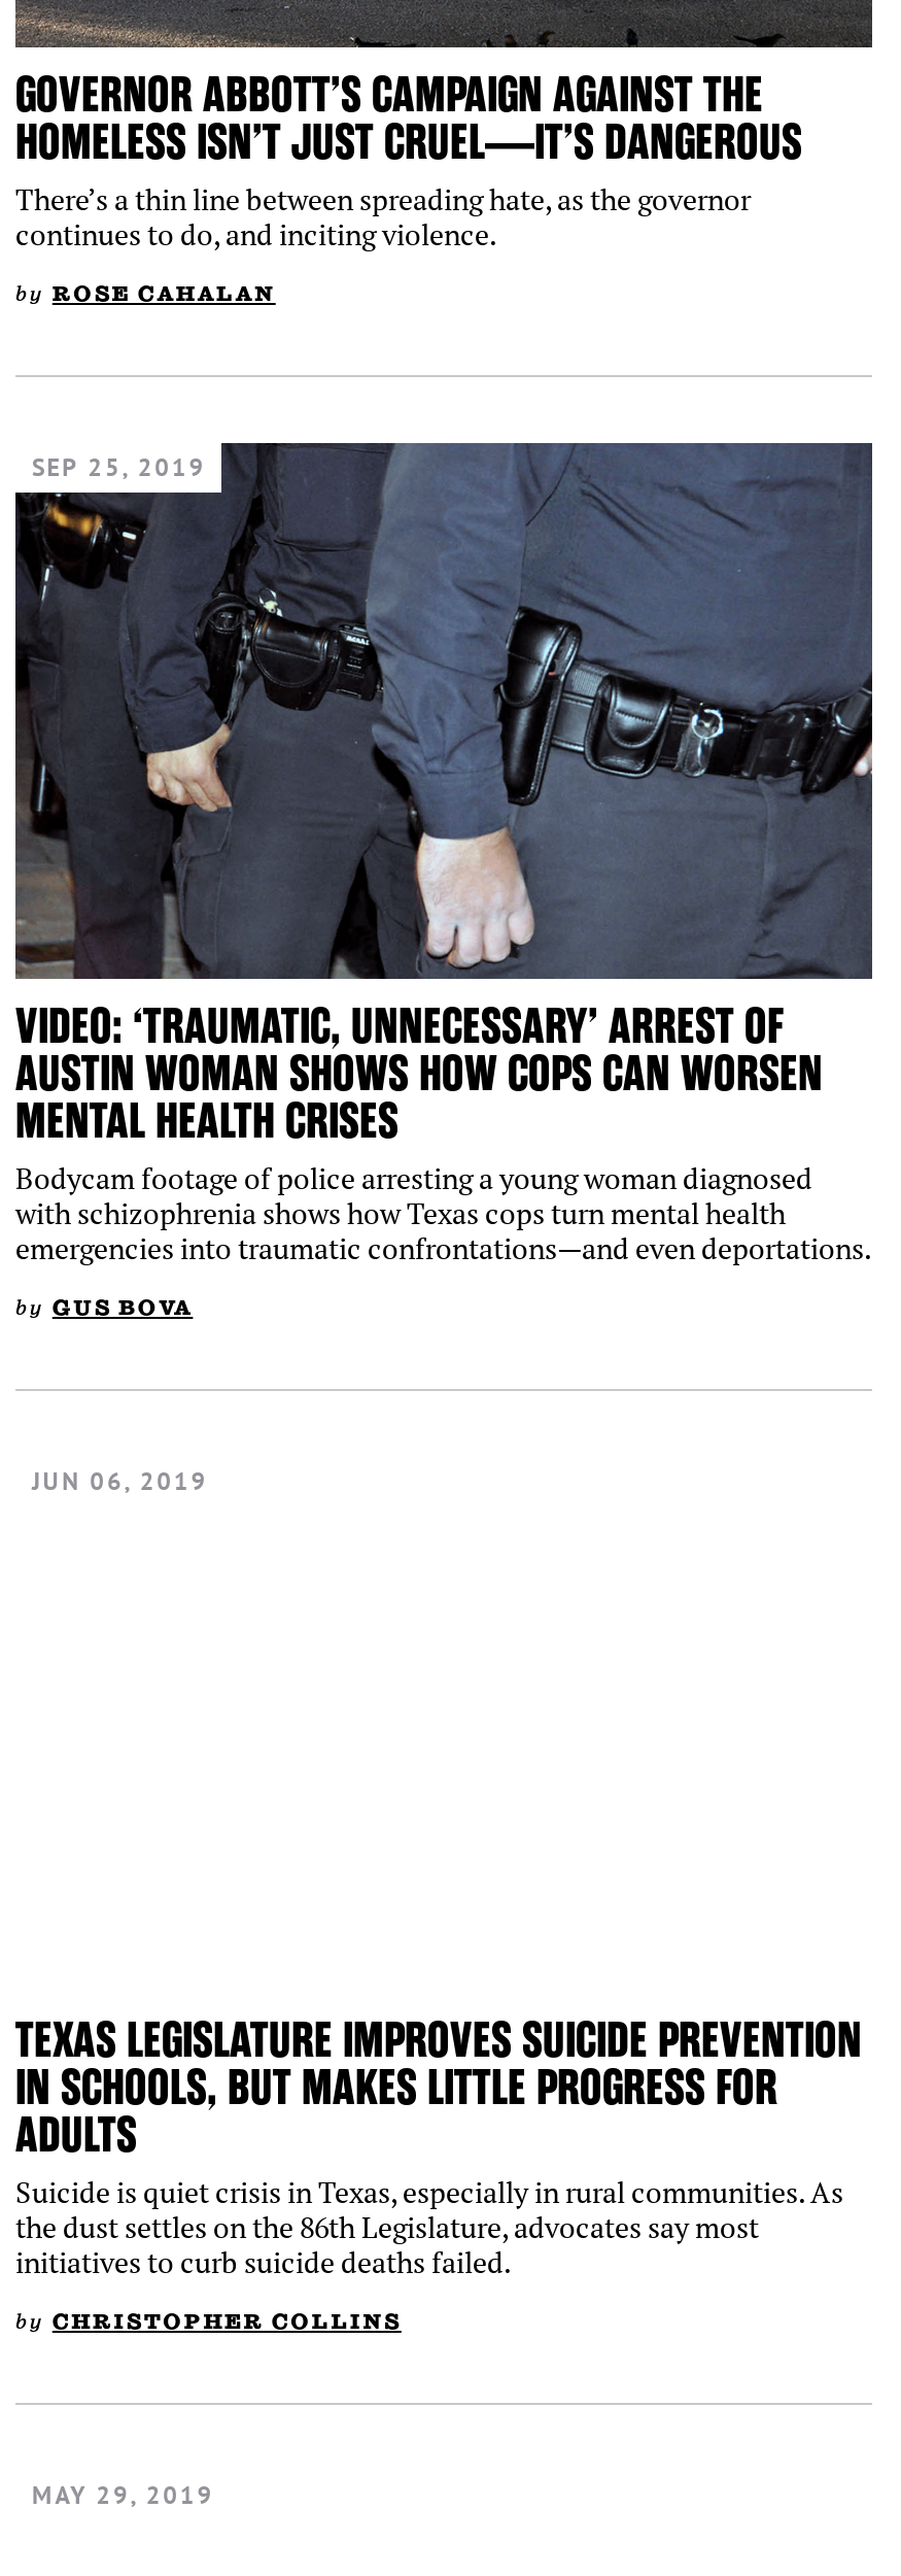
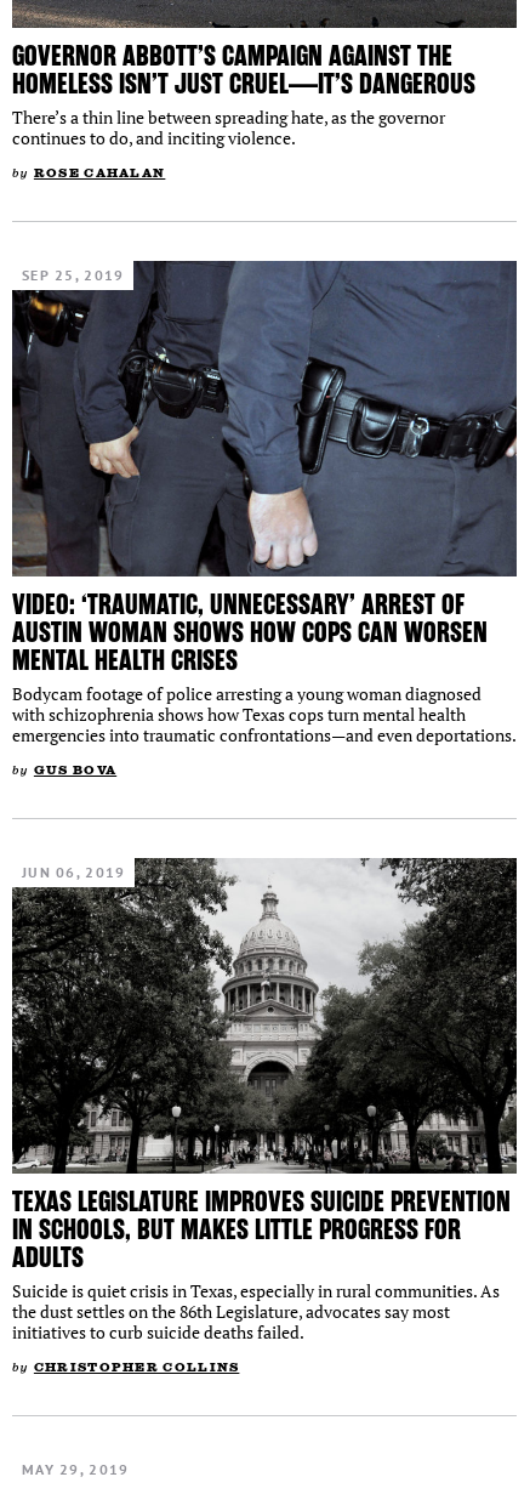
none -> [11,857,518,1175] [image]

